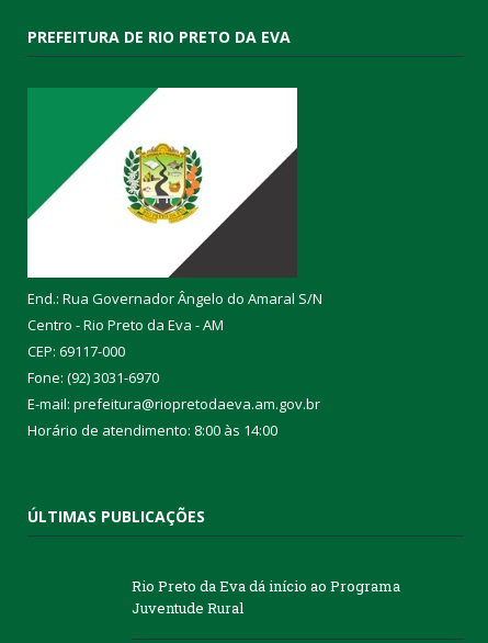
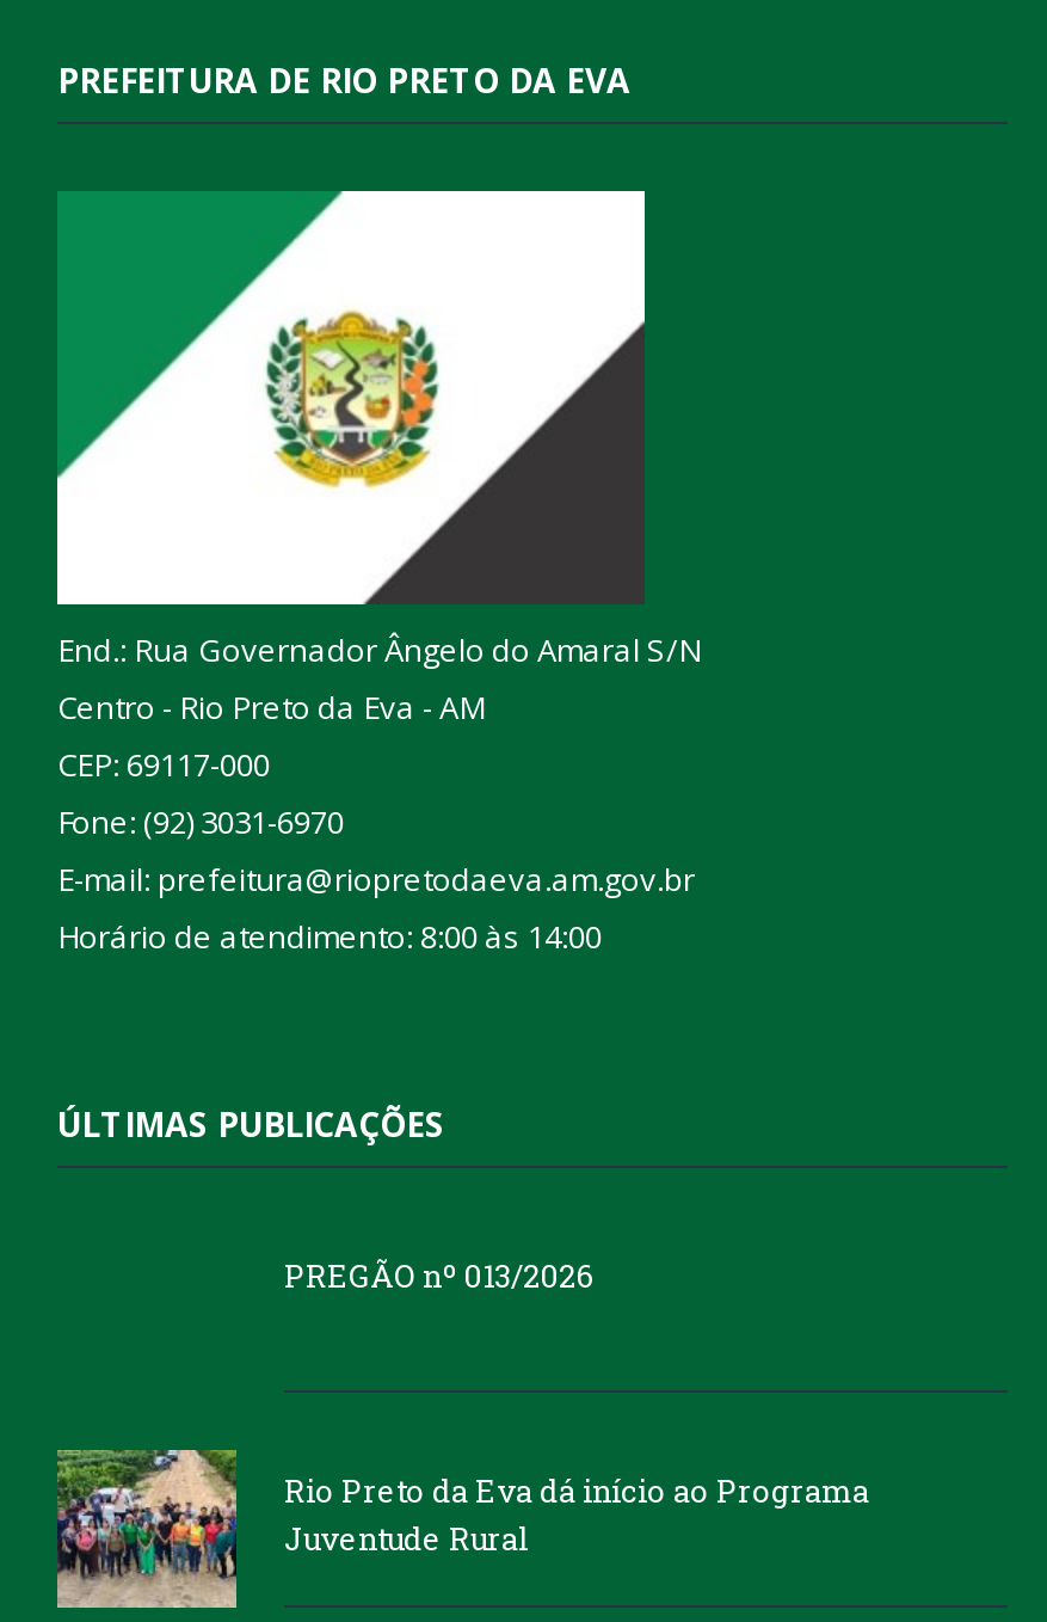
none -> [55,1446,239,1611] [image]
none -> [284,1254,595,1297] PREGÃO nº 013/2026

